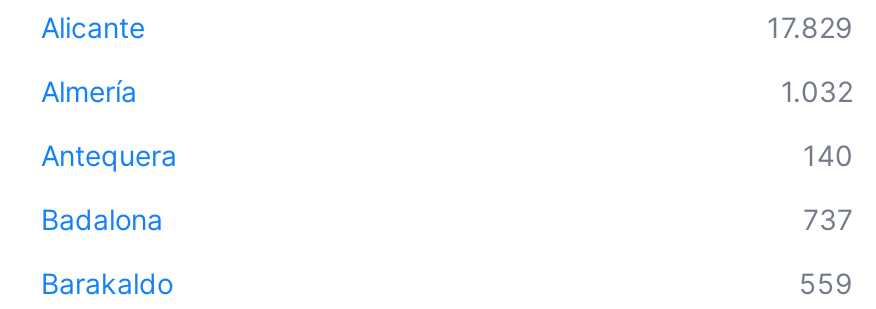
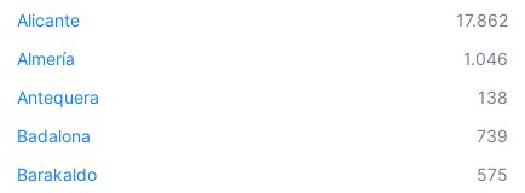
[767,9,853,43] 17.829 -> [456,9,508,30] 17.862
[781,73,853,107] 1.032 -> [463,48,508,68] 1.046
[803,137,853,171] 140 -> [478,86,508,107] 138
[803,201,853,235] 737 -> [477,125,508,145] 739
[799,265,853,299] 559 -> [477,164,508,184] 575

